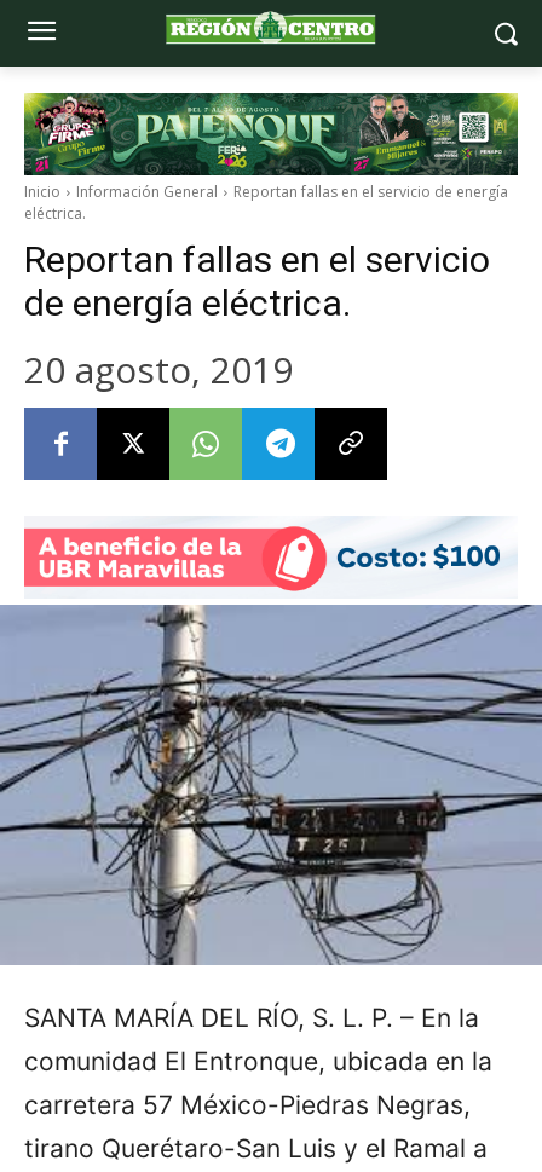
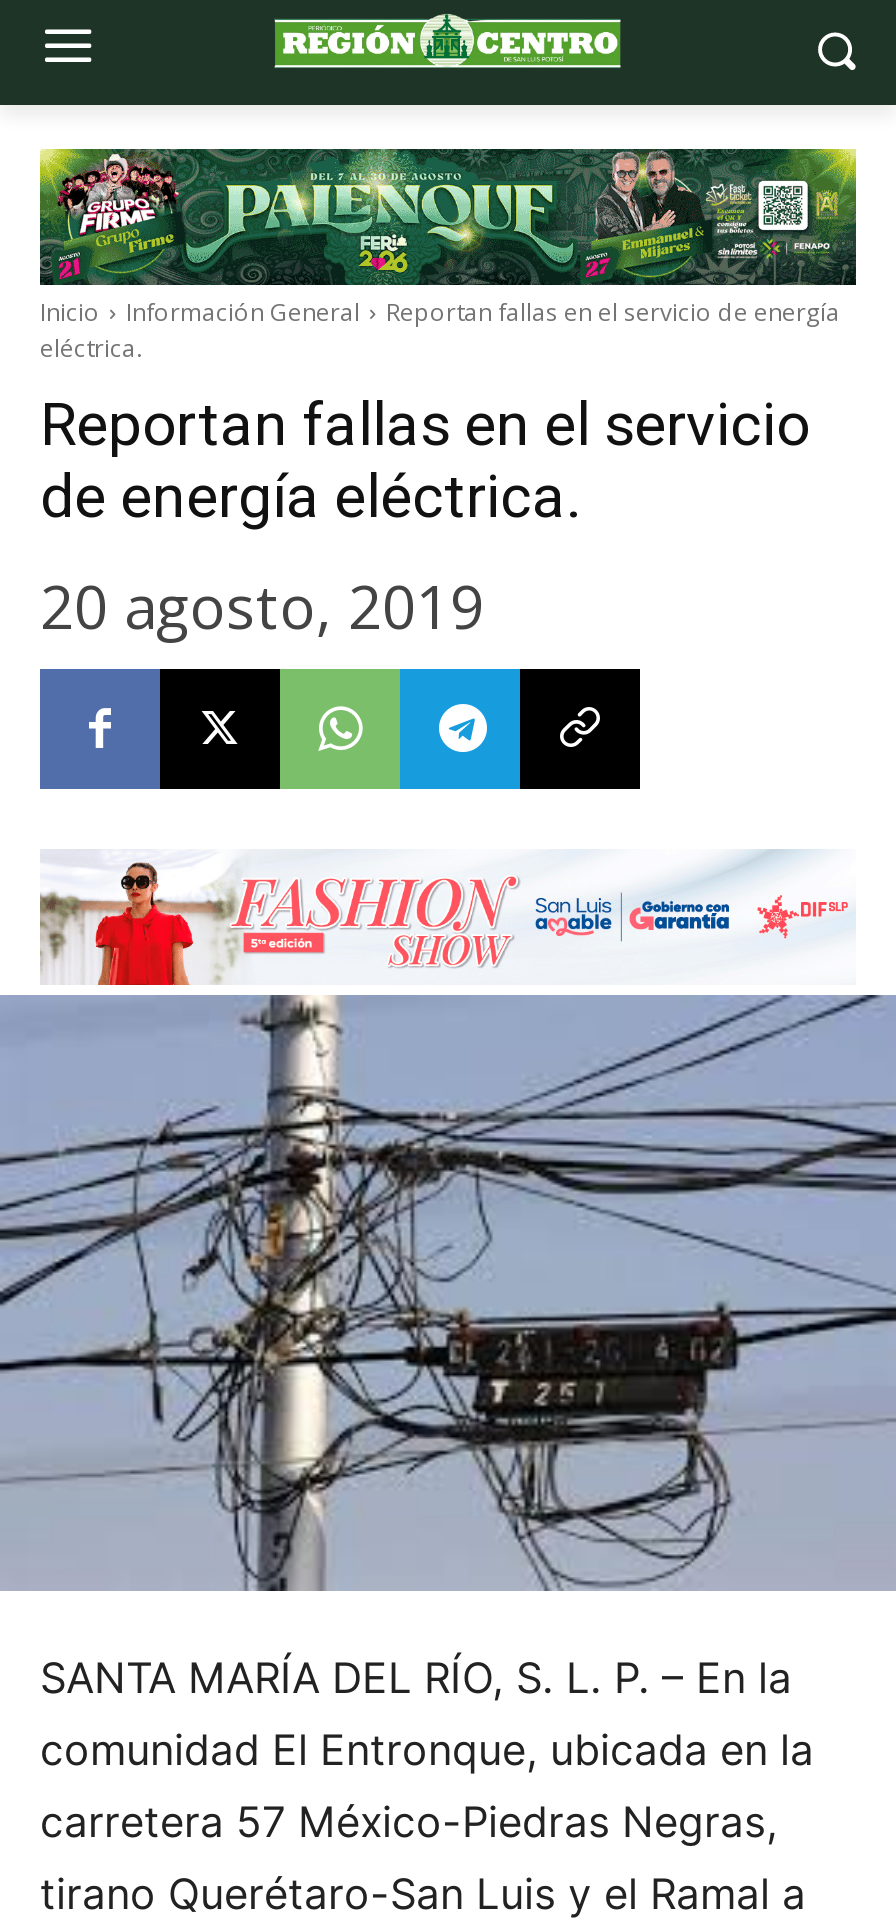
[23,525,512,599] [image] -> [38,861,848,987] [image]

